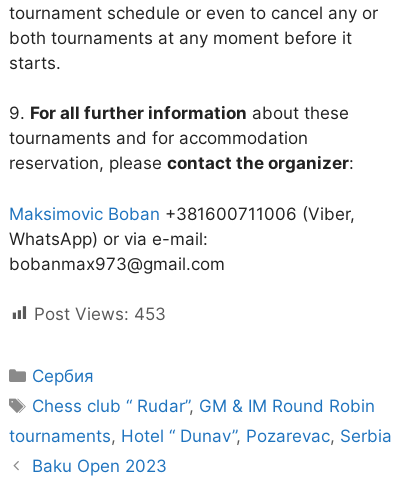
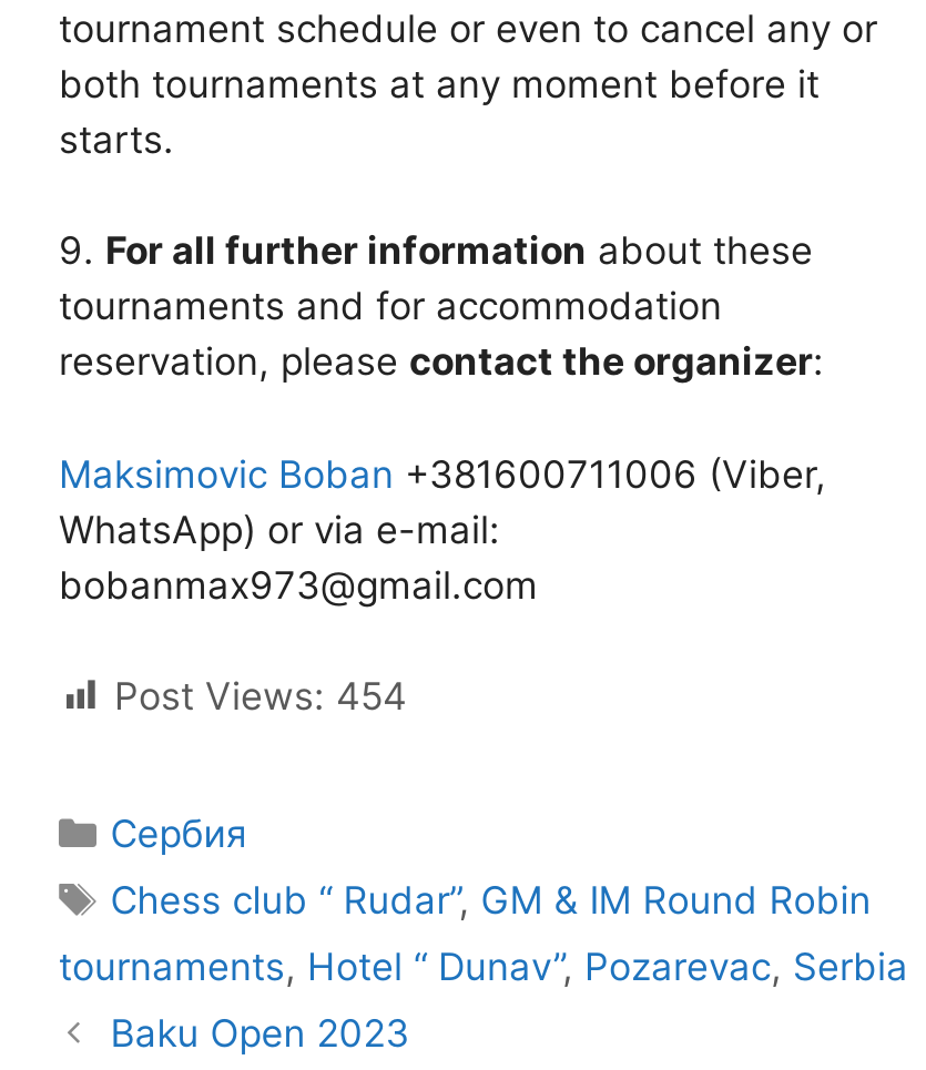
[34,304,166,324] Post Views: 453 -> [114,674,407,719] Post Views: 454

